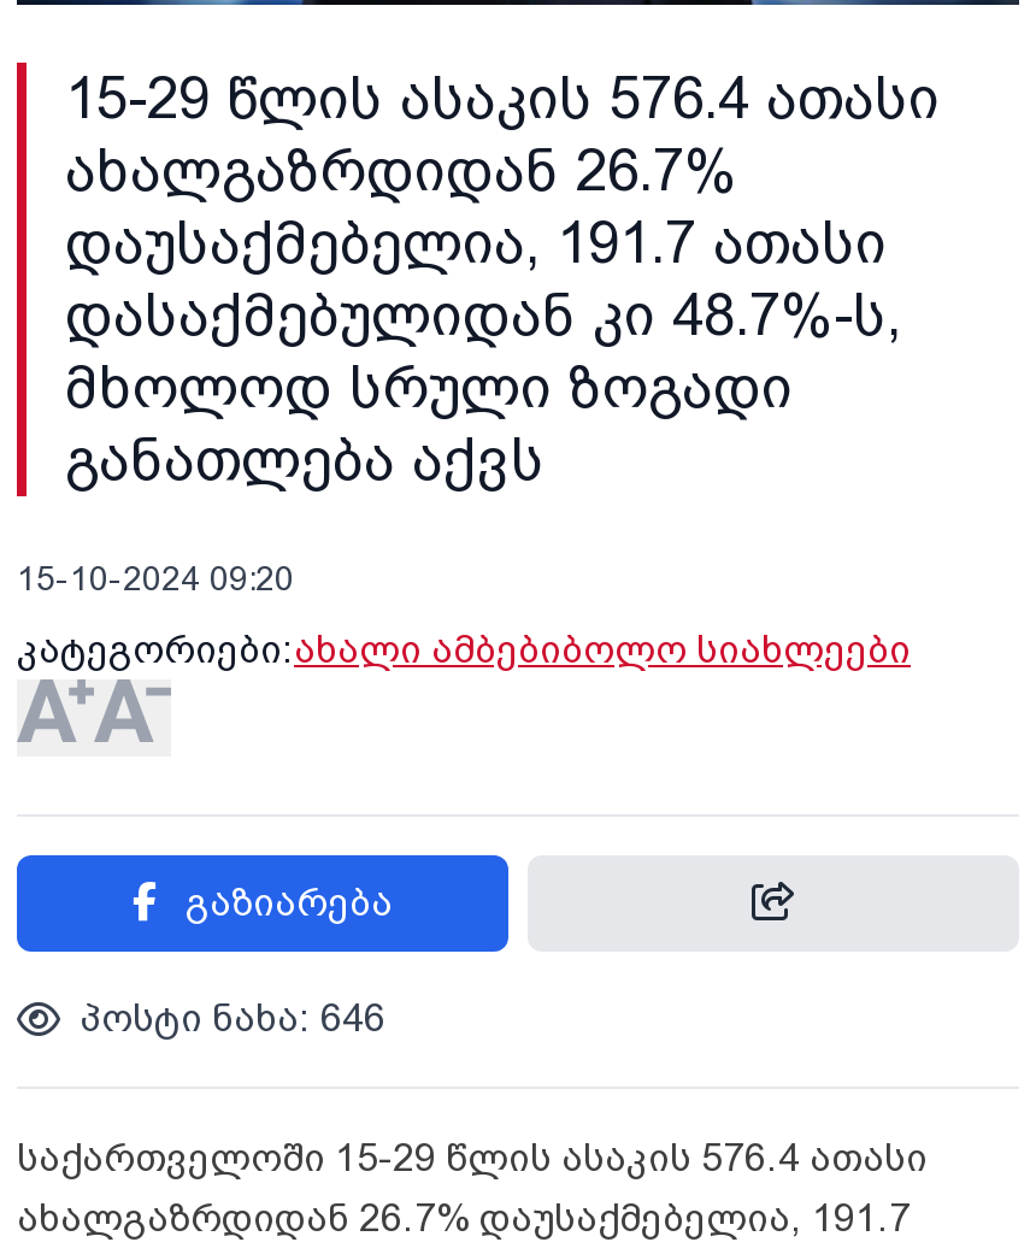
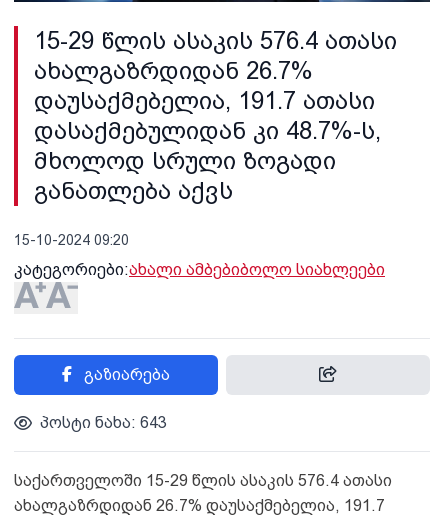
[80,994,385,1040] პოსტი ნახა: 646 -> [40,412,167,431] პოსტი ნახა: 643

